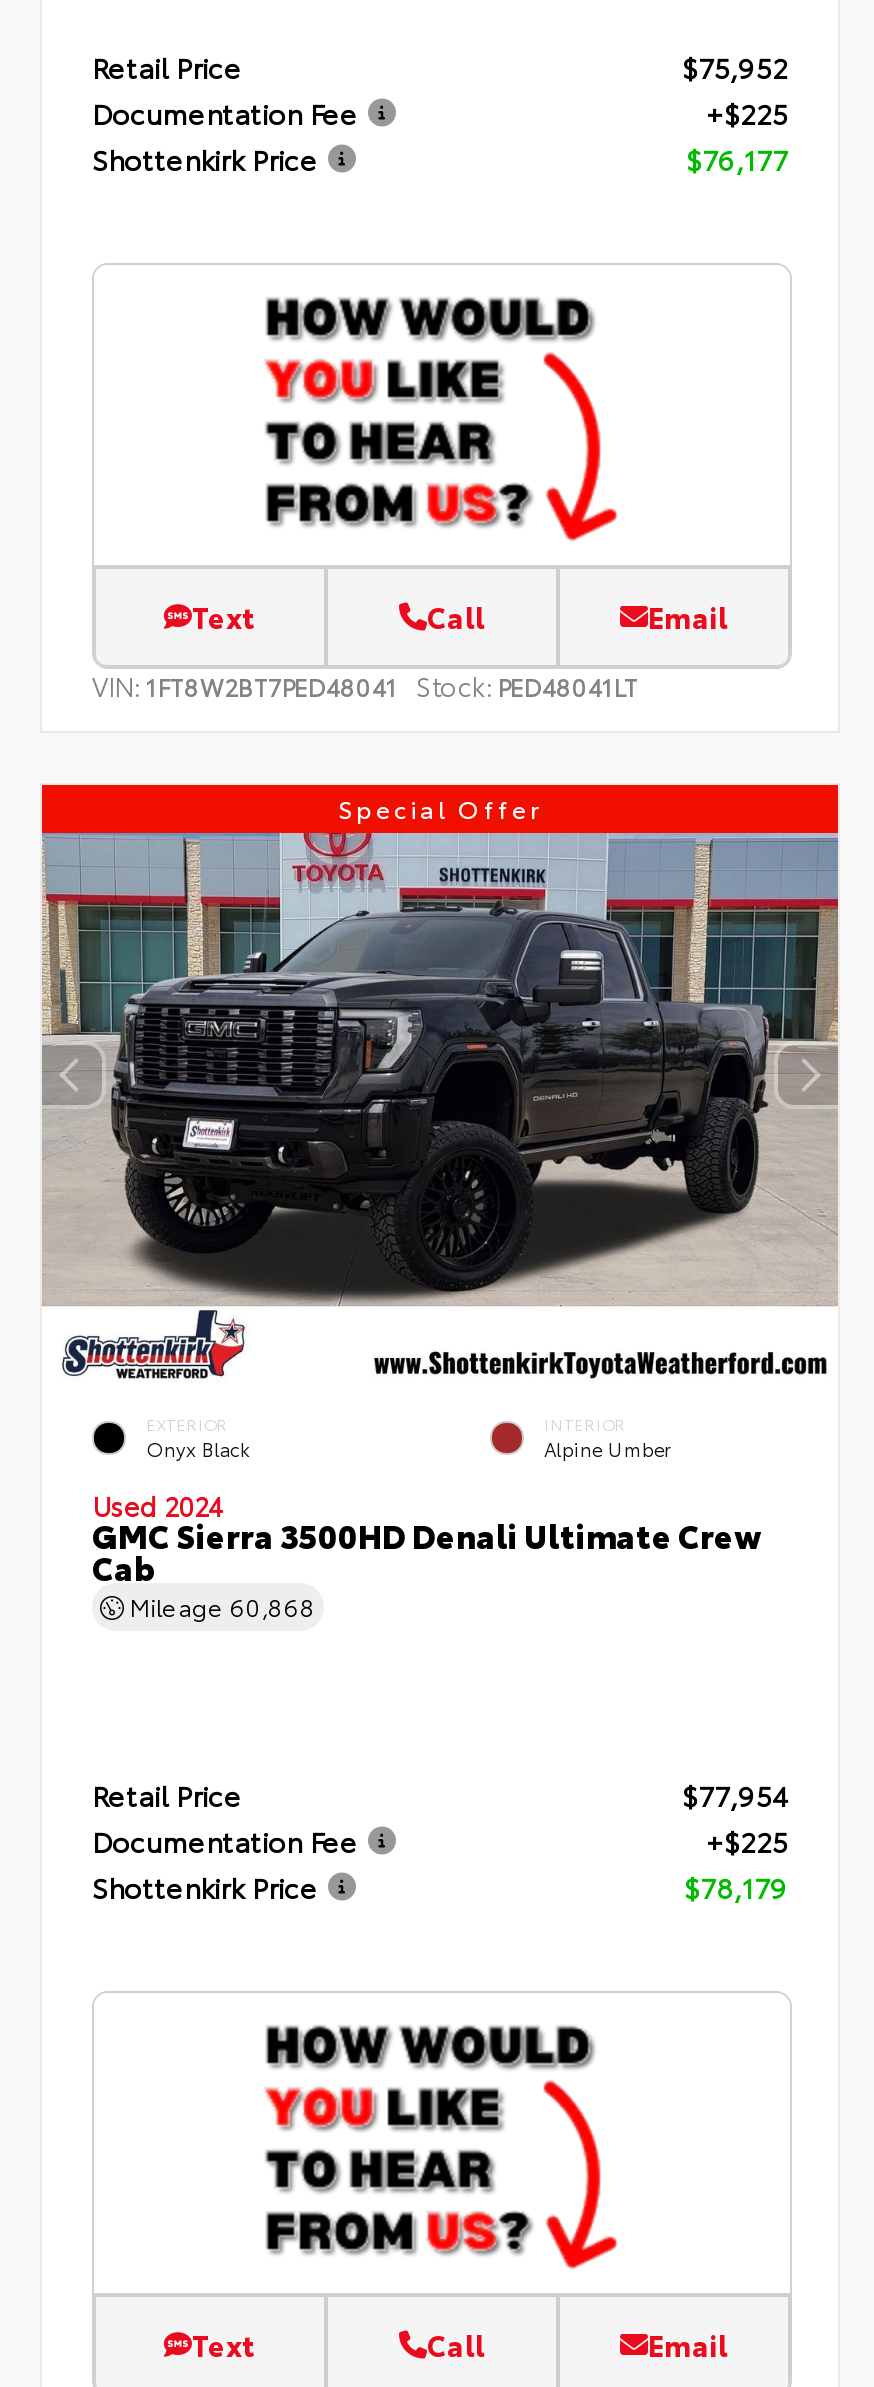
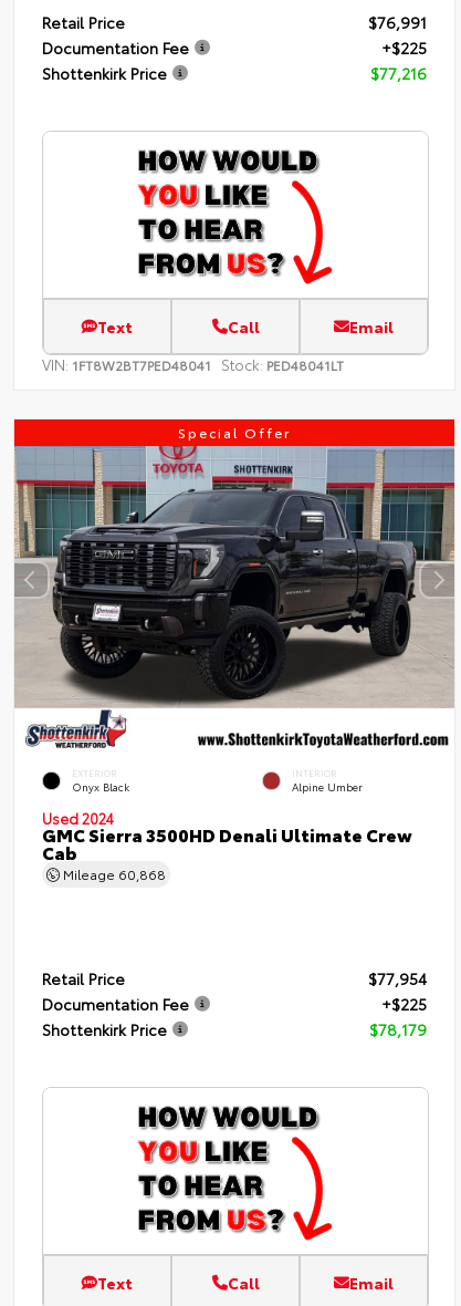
[682,47,788,87] $75,952 -> [368,11,427,33] $76,991
[686,139,788,179] $76,177 -> [370,62,427,84] $77,216

